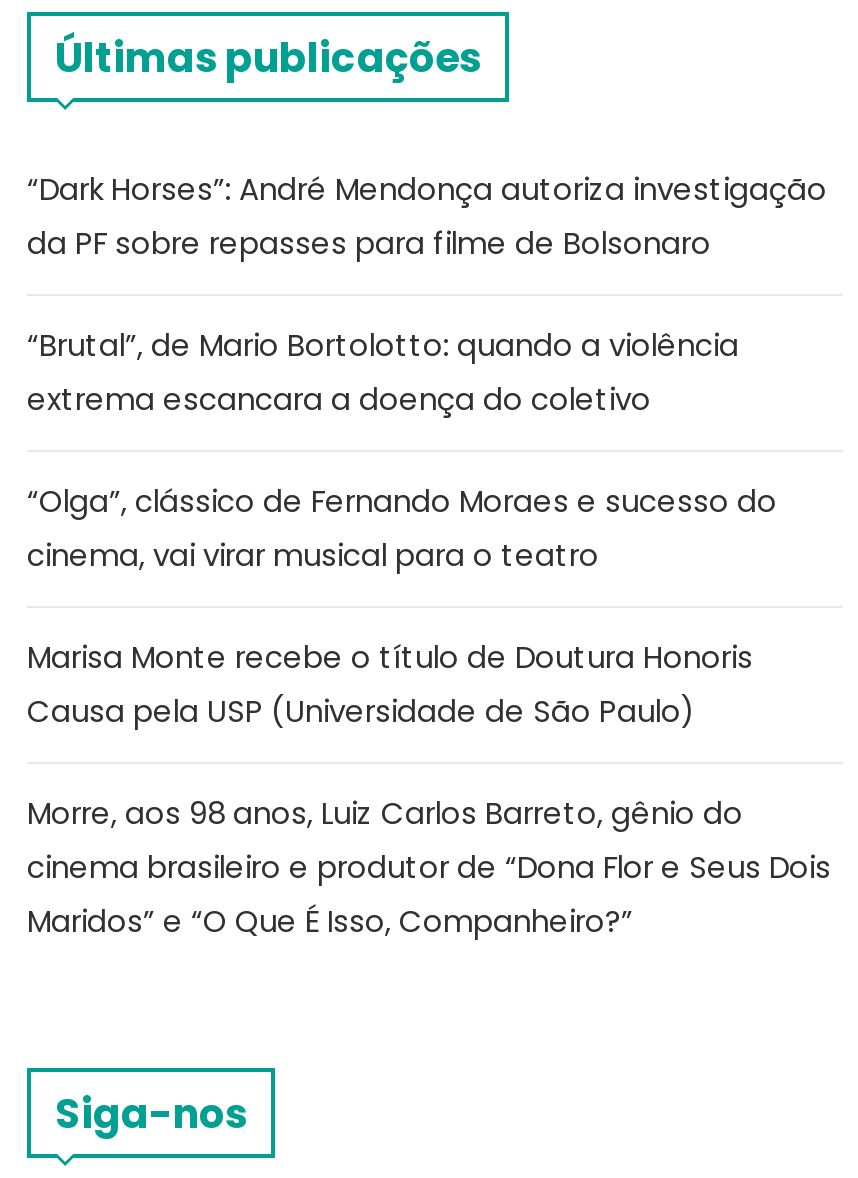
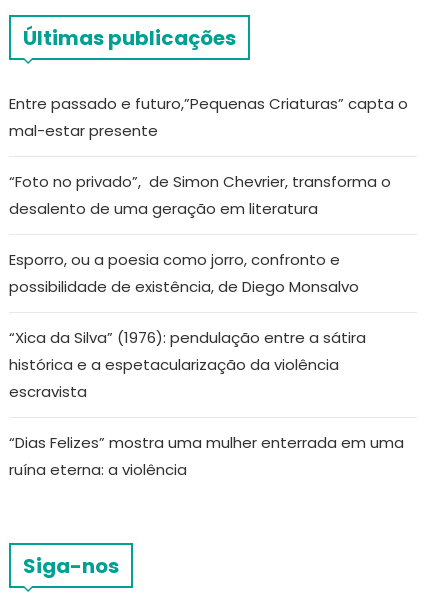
[27,167,827,263] “Dark Horses”: André Mendonça autoriza investigação | da PF sobre repasses para filme de Bolsonaro -> [9,92,408,140] Entre passado e futuro,”Pequenas Criaturas” capta o | mal-estar presente
[27,323,739,419] “Brutal”, de Mario Bortolotto: quando a violência | extrema escancara a doença do coletivo -> [9,170,391,218] “Foto no privado”, de Simon Chevrier, transforma o | desalento de uma geração em literatura
[27,479,777,575] “Olga”, clássico de Fernando Moraes e sucesso do | cinema, vai virar musical para o teatro -> [9,248,359,296] Esporro, ou a poesia como jorro, confronto e | possibilidade de existência, de Diego Monsalvo
[27,635,753,731] Marisa Monte recebe o título de Doutura Honoris | Causa pela USP (Universidade de São Paulo) -> [9,326,366,401] “Xica da Silva” (1976): pendulação entre a sátira | histórica e a espetacularização da violência | escravista
[27,791,831,941] Morre, aos 98 anos, Luiz Carlos Barreto, gênio do | cinema brasileiro e produtor de “Dona Flor e Seus Dois | Maridos” e “O Que É Isso, Companheiro?” -> [9,431,404,479] “Dias Felizes” mostra uma mulher enterrada em uma | ruína eterna: a violência

